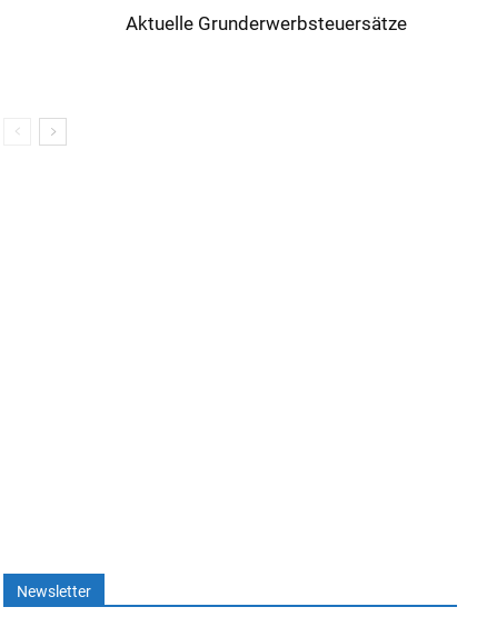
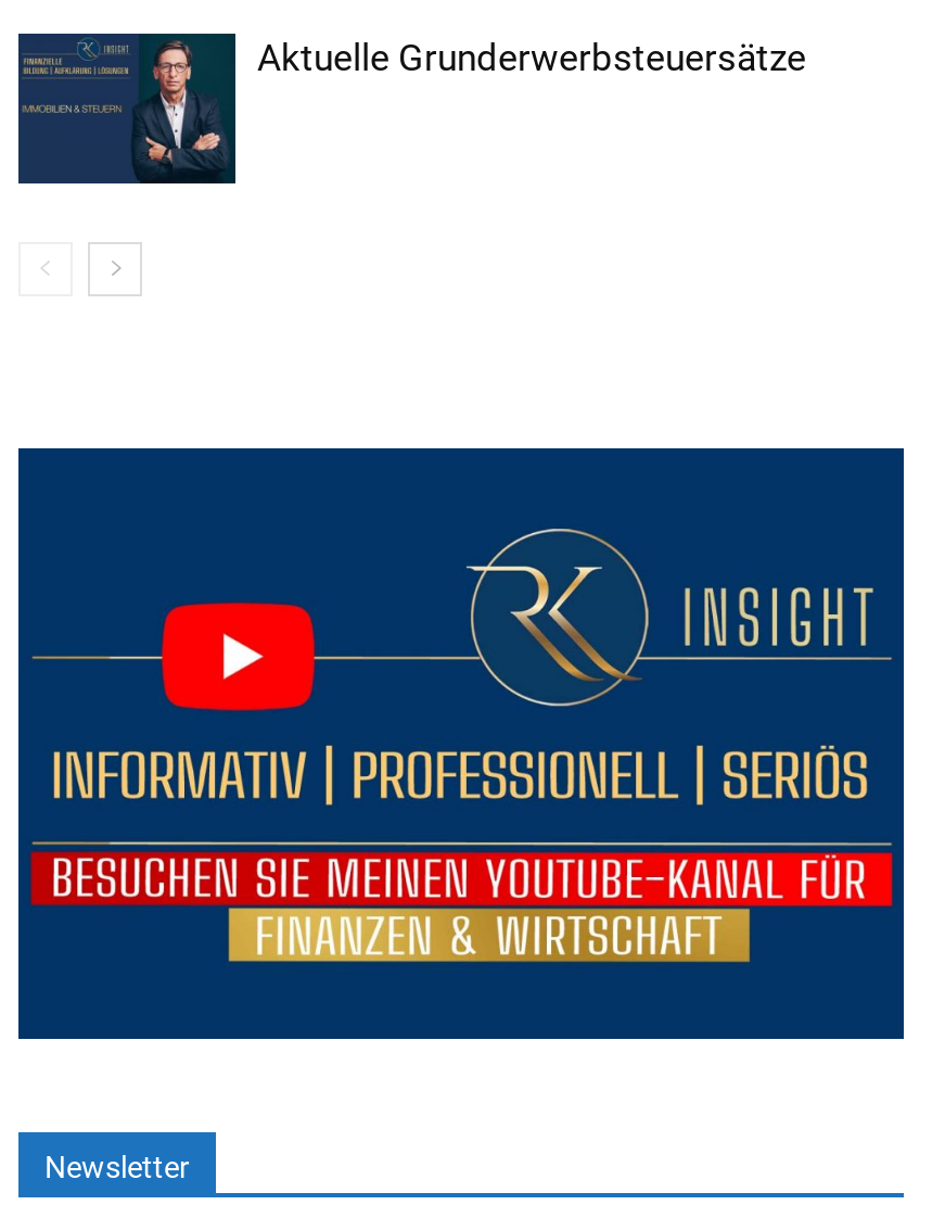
none -> [16,31,238,186] [image]
none -> [16,446,906,1041] [image]

